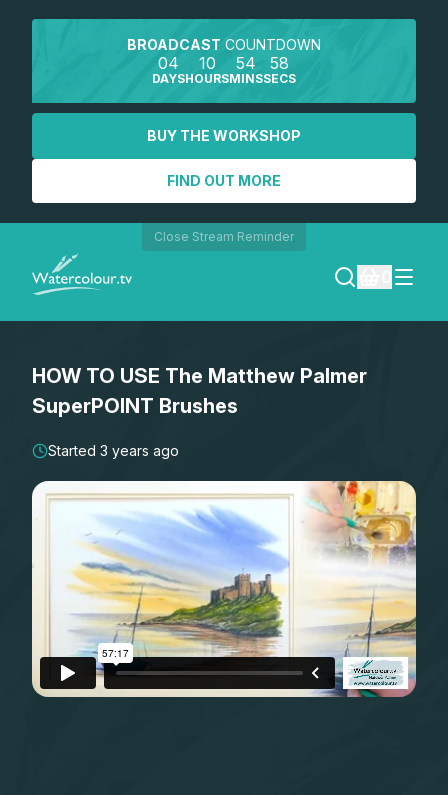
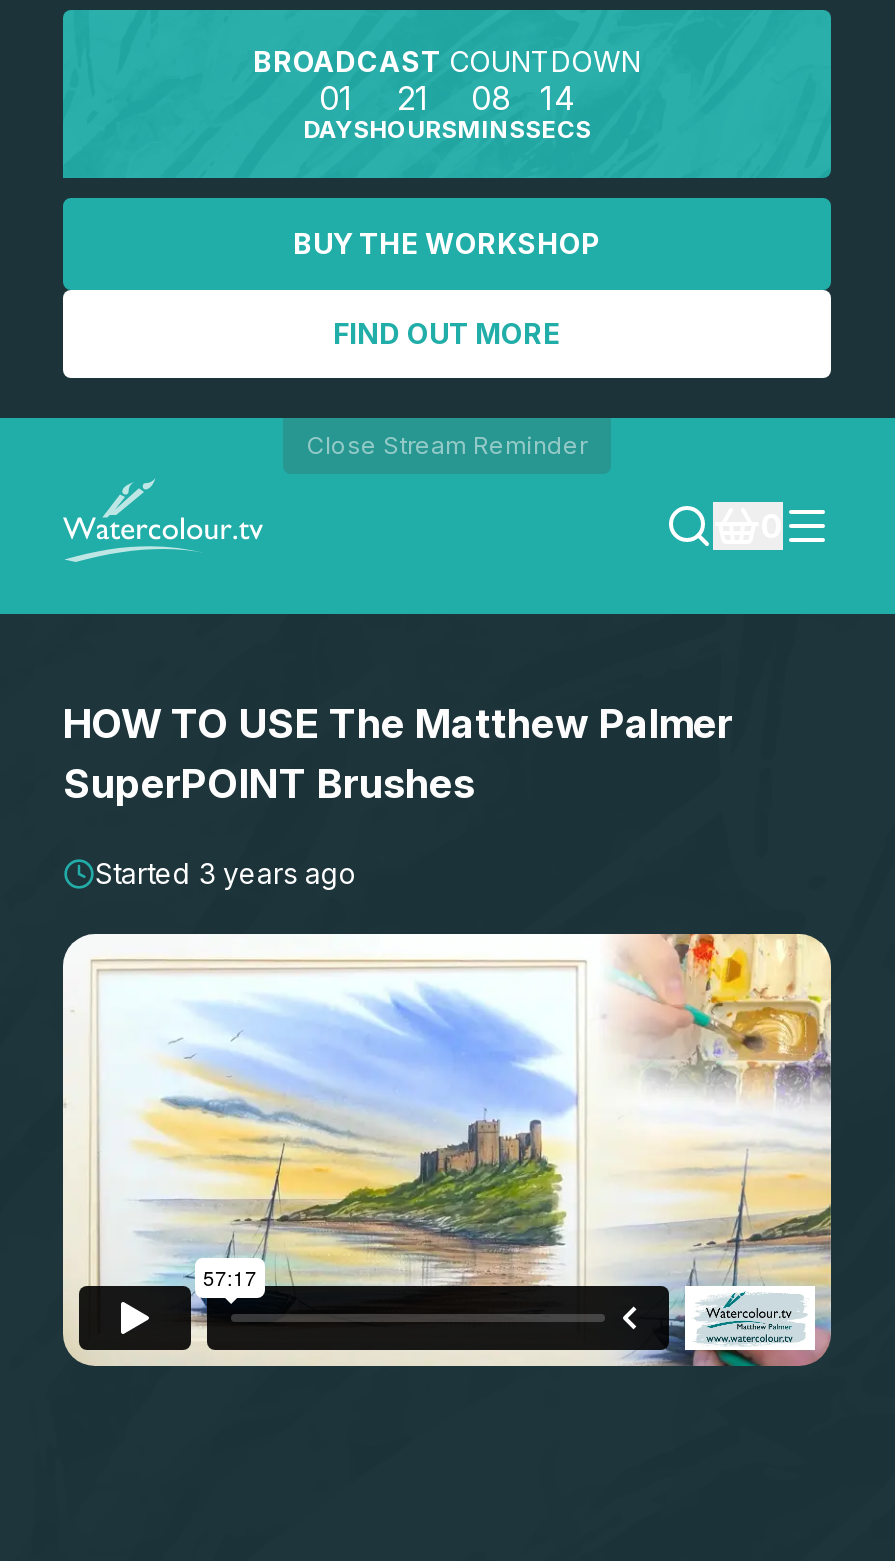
[158,53,179,73] 04 -> [319,78,353,118] 01
[198,53,215,73] 10 -> [397,78,429,118] 21
[236,53,256,73] 54 -> [471,78,511,118] 08
[270,53,289,73] 58 -> [540,78,576,118] 14

